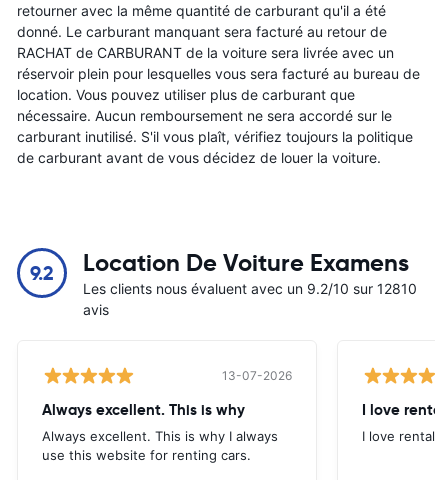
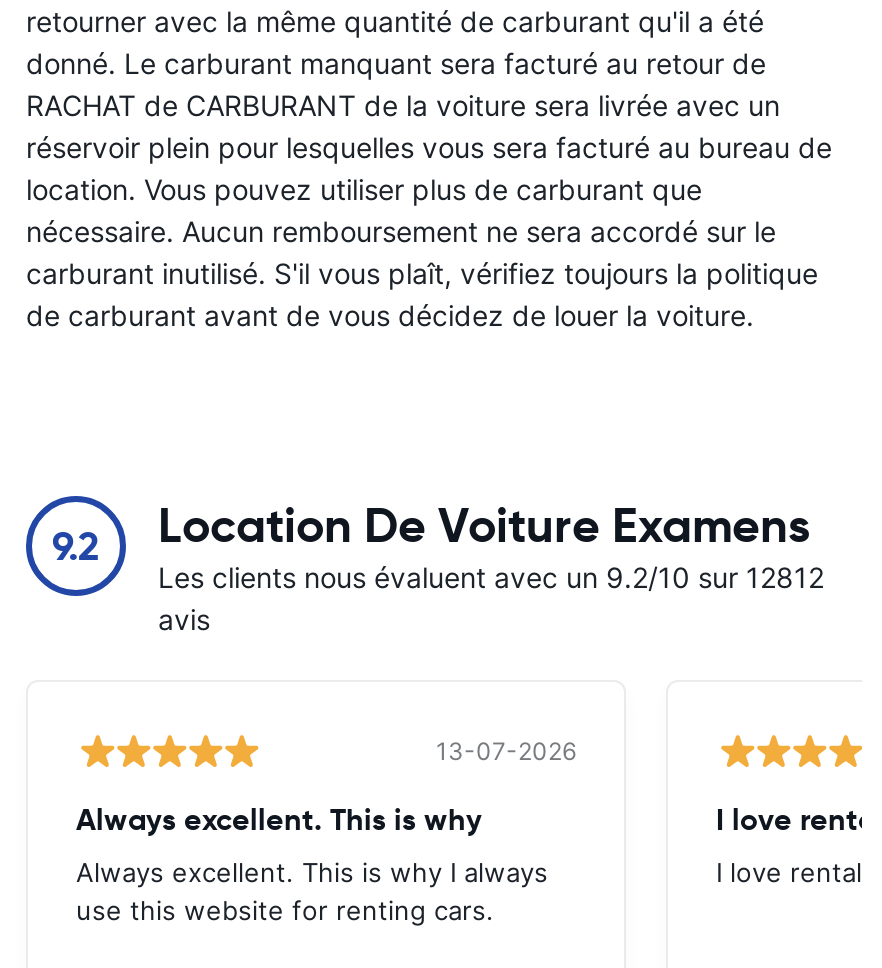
[83,280,417,297] Les clients nous évaluent avec un 9.2/10 sur 12810 -> [158,560,824,594] Les clients nous évaluent avec un 9.2/10 sur 12812

